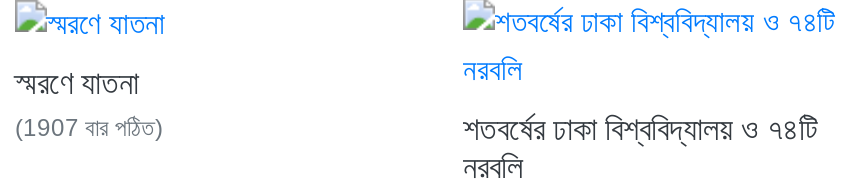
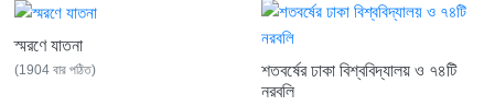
[15,115,163,143] (1907 বার পঠিত) -> [14,63,96,78] (1904 বার পঠিত)

